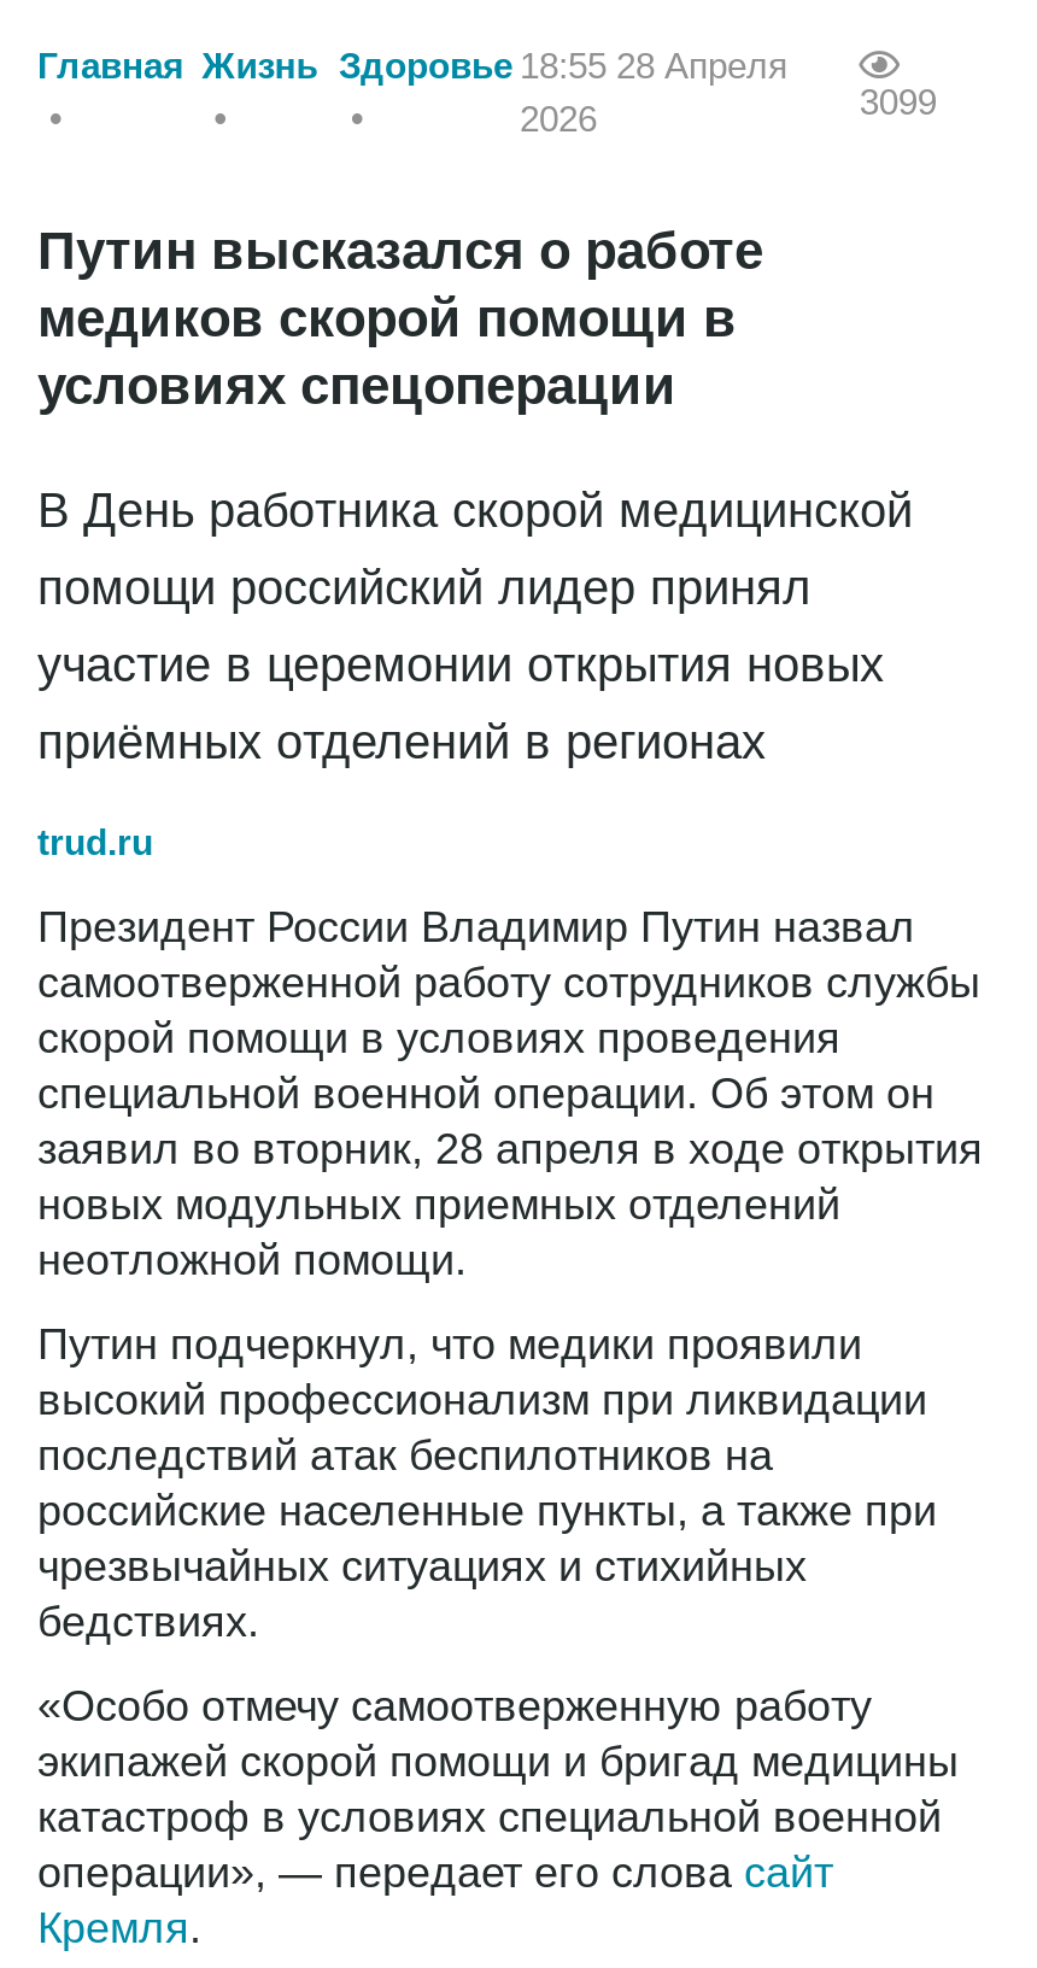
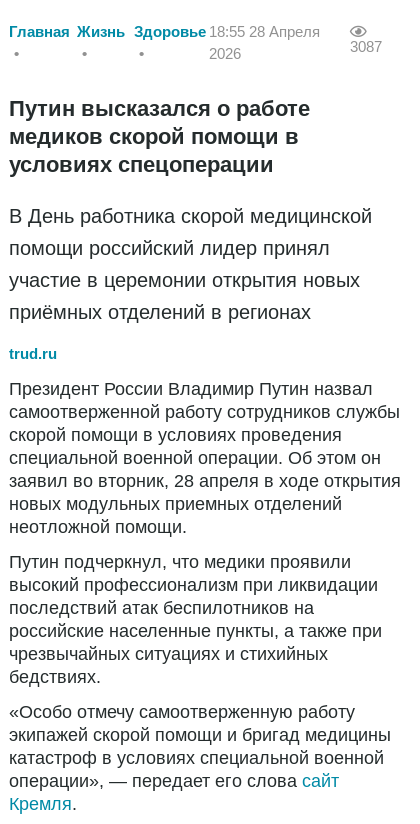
[859,81,936,122] 3099 -> [350,38,382,55] 3087

